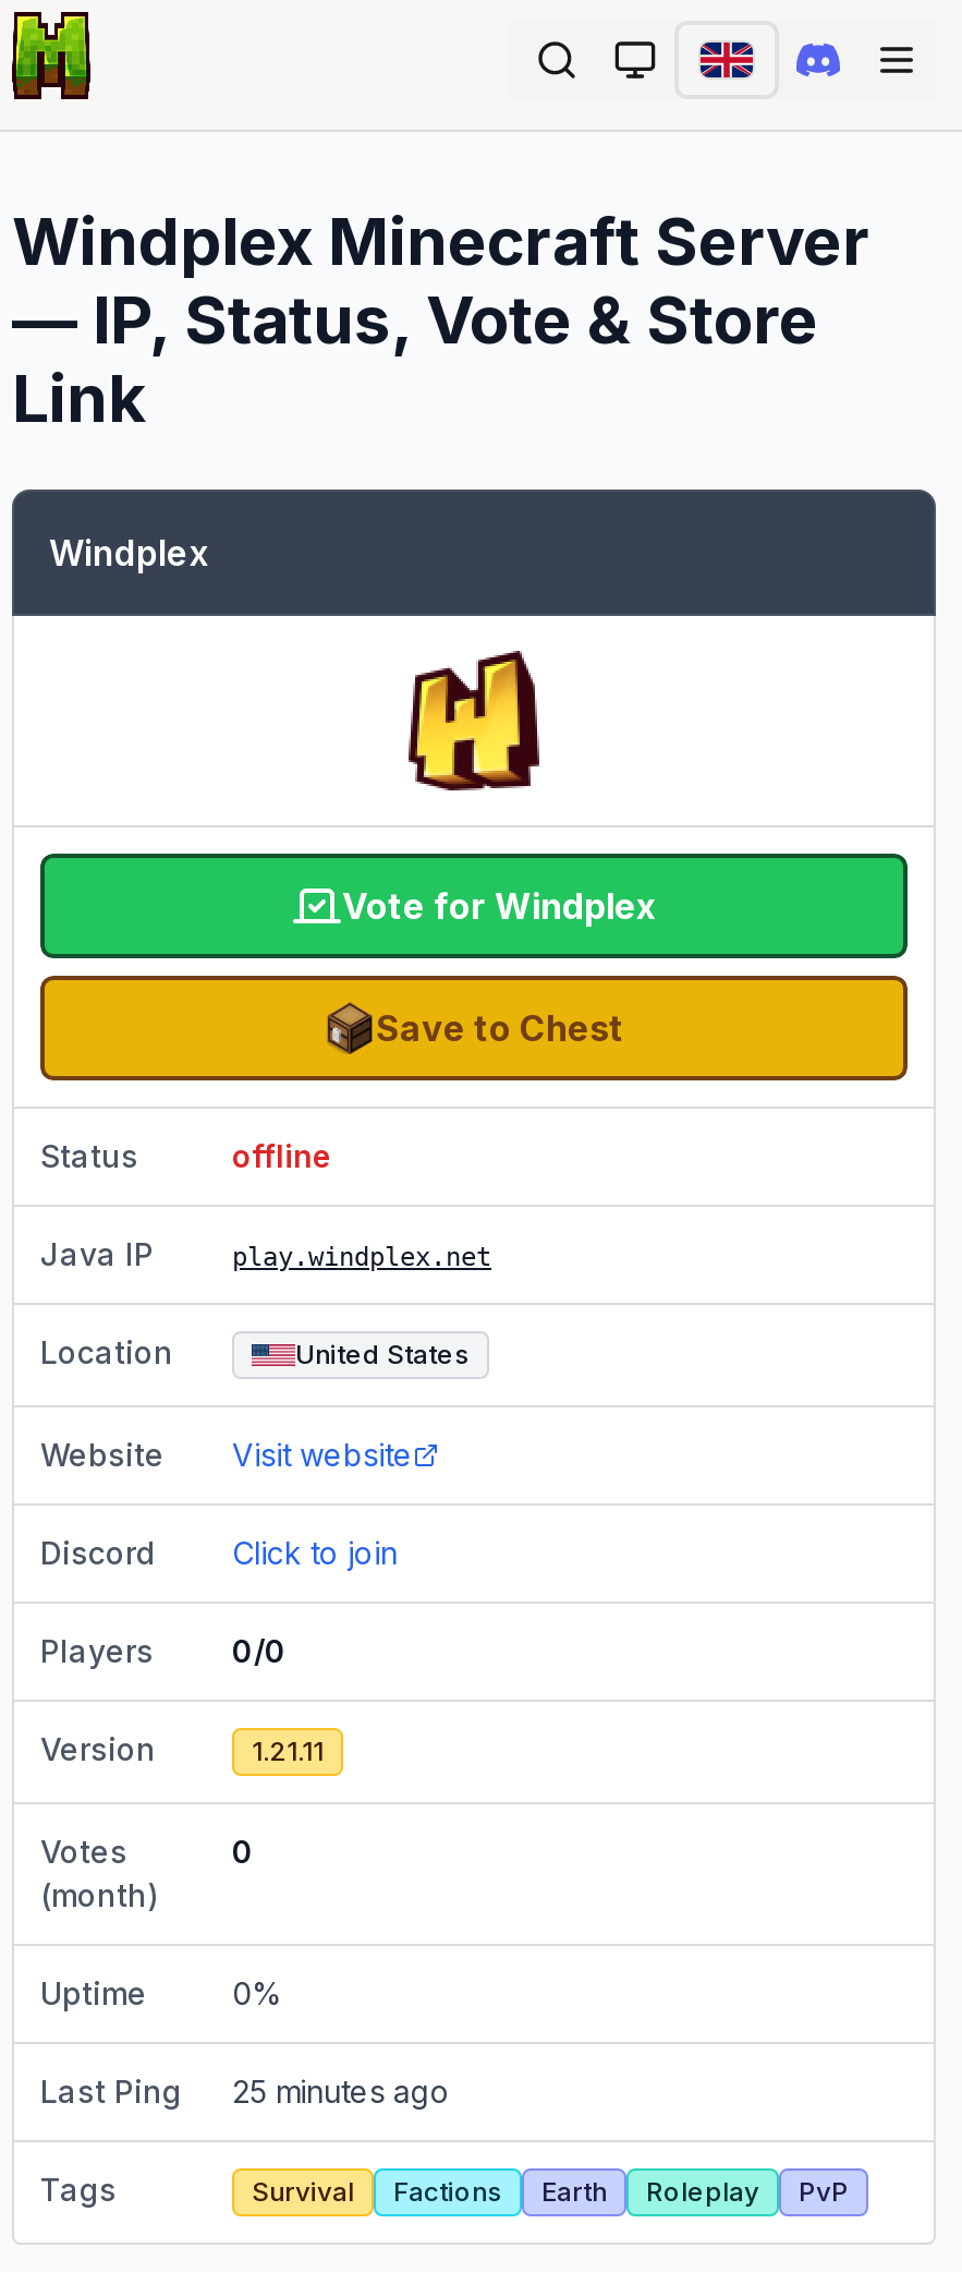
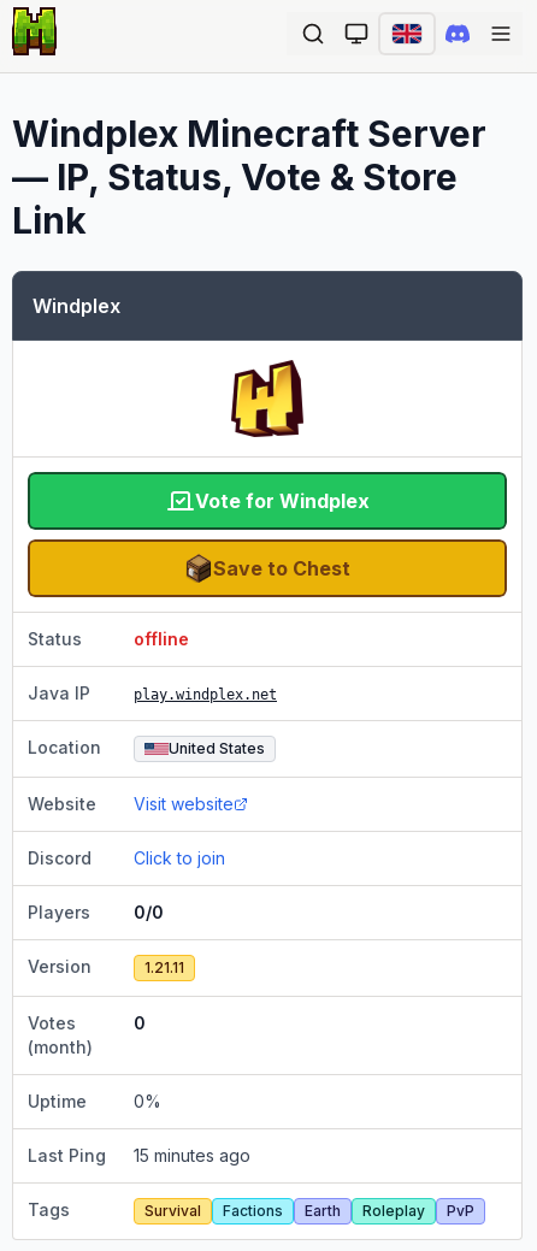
[40,2072,450,2110] Last Ping 25 minutes ago -> [28,1145,250,1166] Last Ping 15 minutes ago

